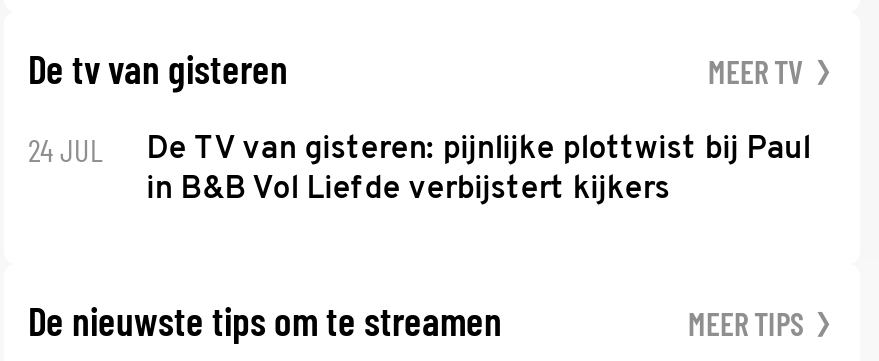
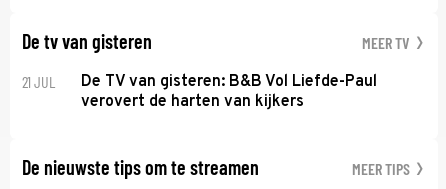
[28,130,810,210] 24 JUL | De TV van gisteren: pijnlijke plottwist bij Paul | in B&B Vol Liefde verbijstert kijkers -> [22,72,377,112] 21 JUL | De TV van gisteren: B&B Vol Liefde-Paul | verovert de harten van kijkers

